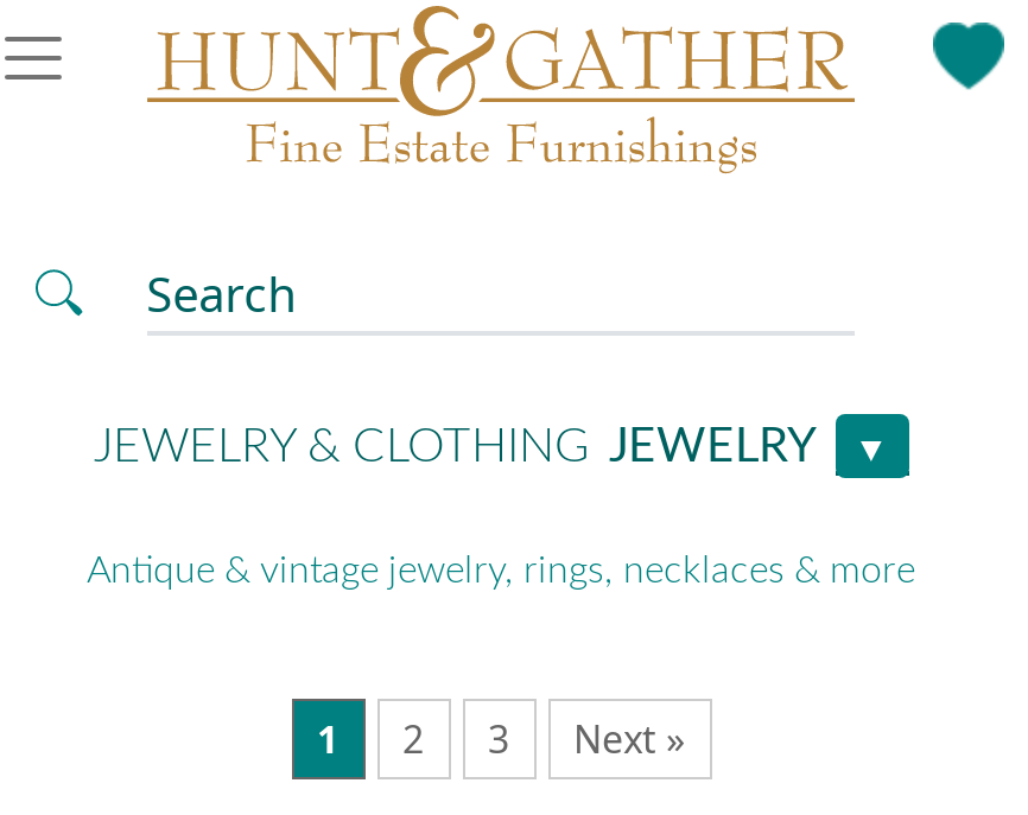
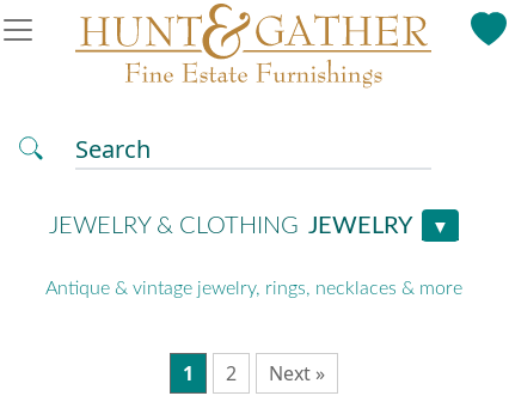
[488,713,509,766] 3 -> none

